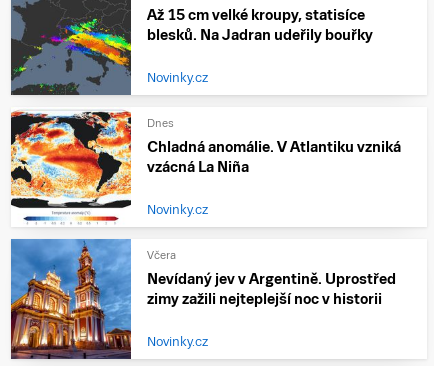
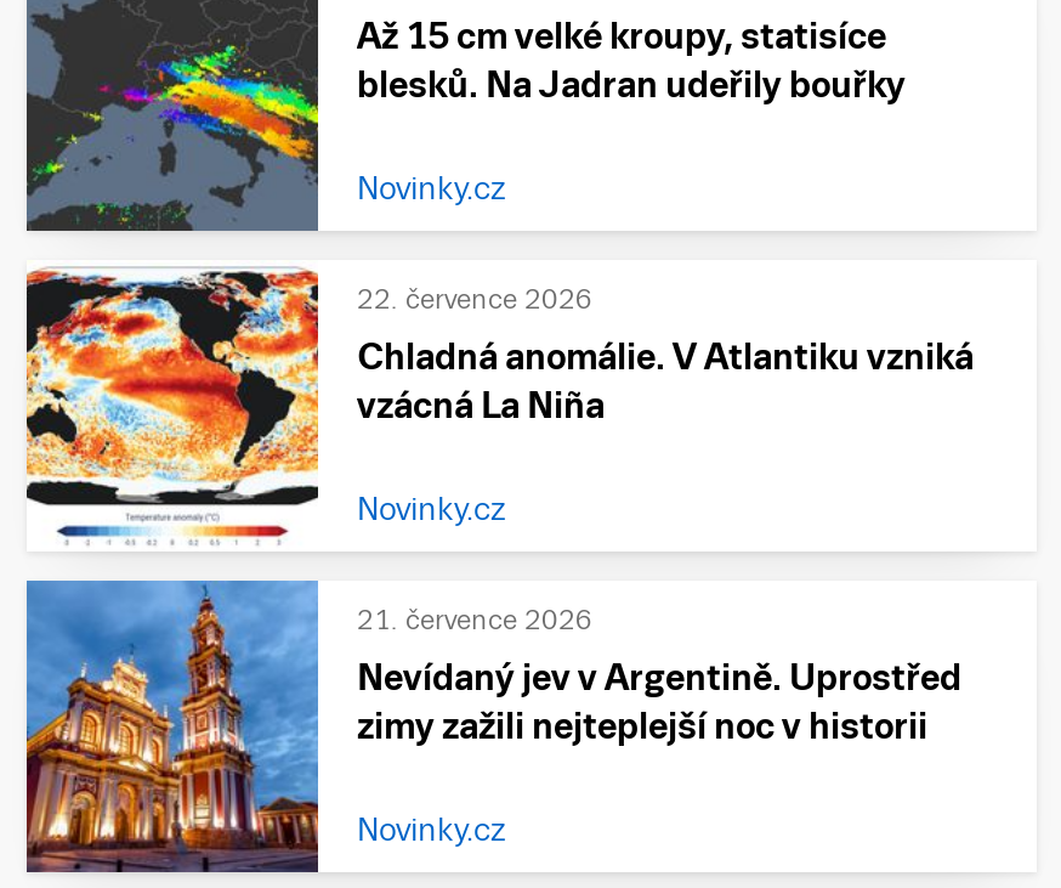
[147,117,174,129] Dnes -> [357,284,592,313] 22. července 2026
[147,249,176,261] Včera -> [357,605,592,634] 21. července 2026

